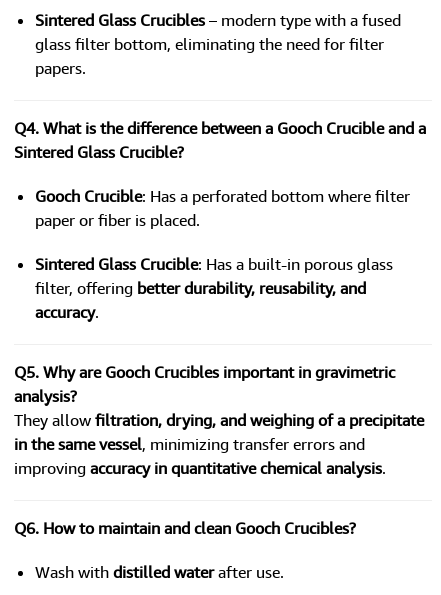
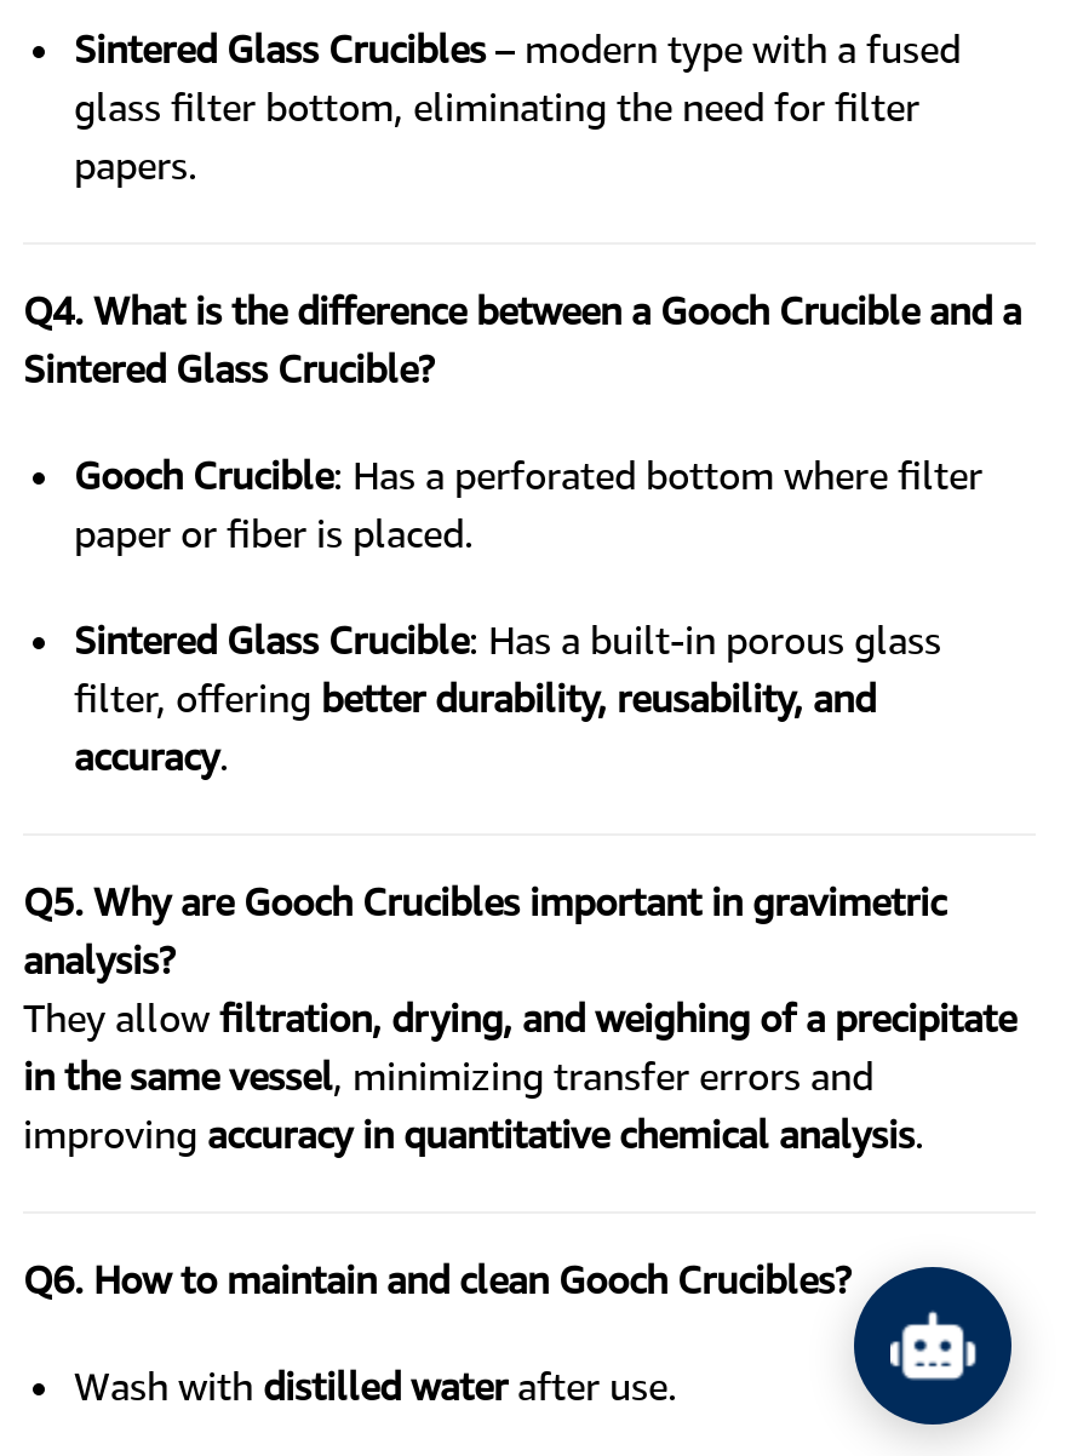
none -> [849,1265,1016,1432] [image]

